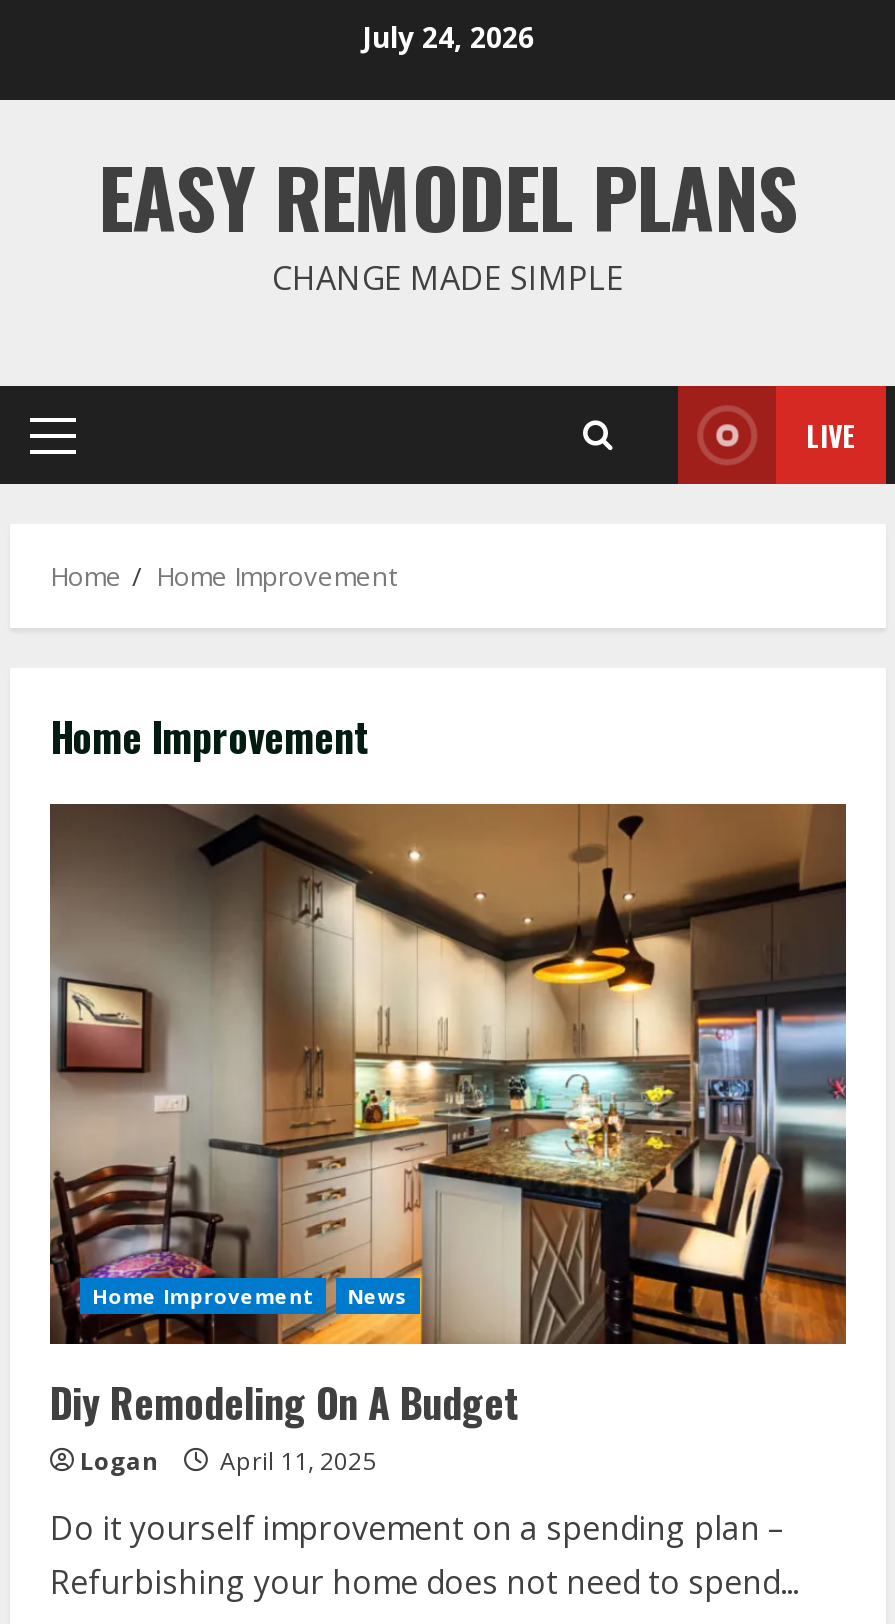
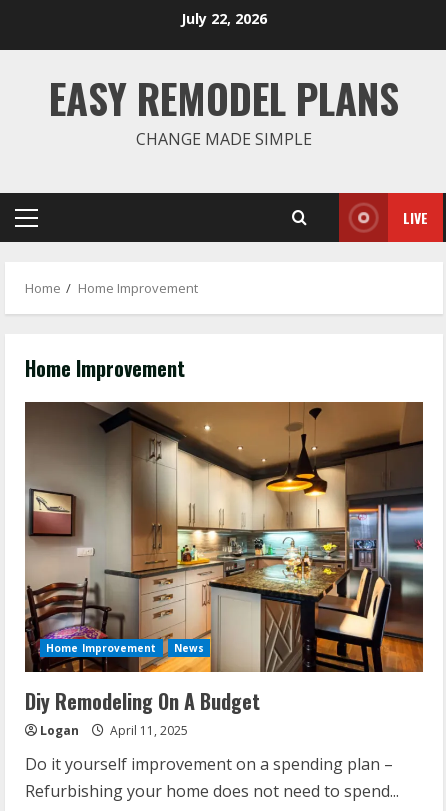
[362,17,534,55] July 24, 2026 -> [181,8,267,27] July 22, 2026

